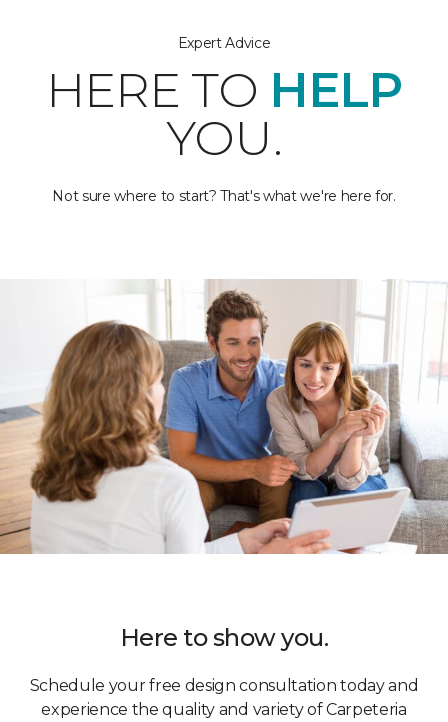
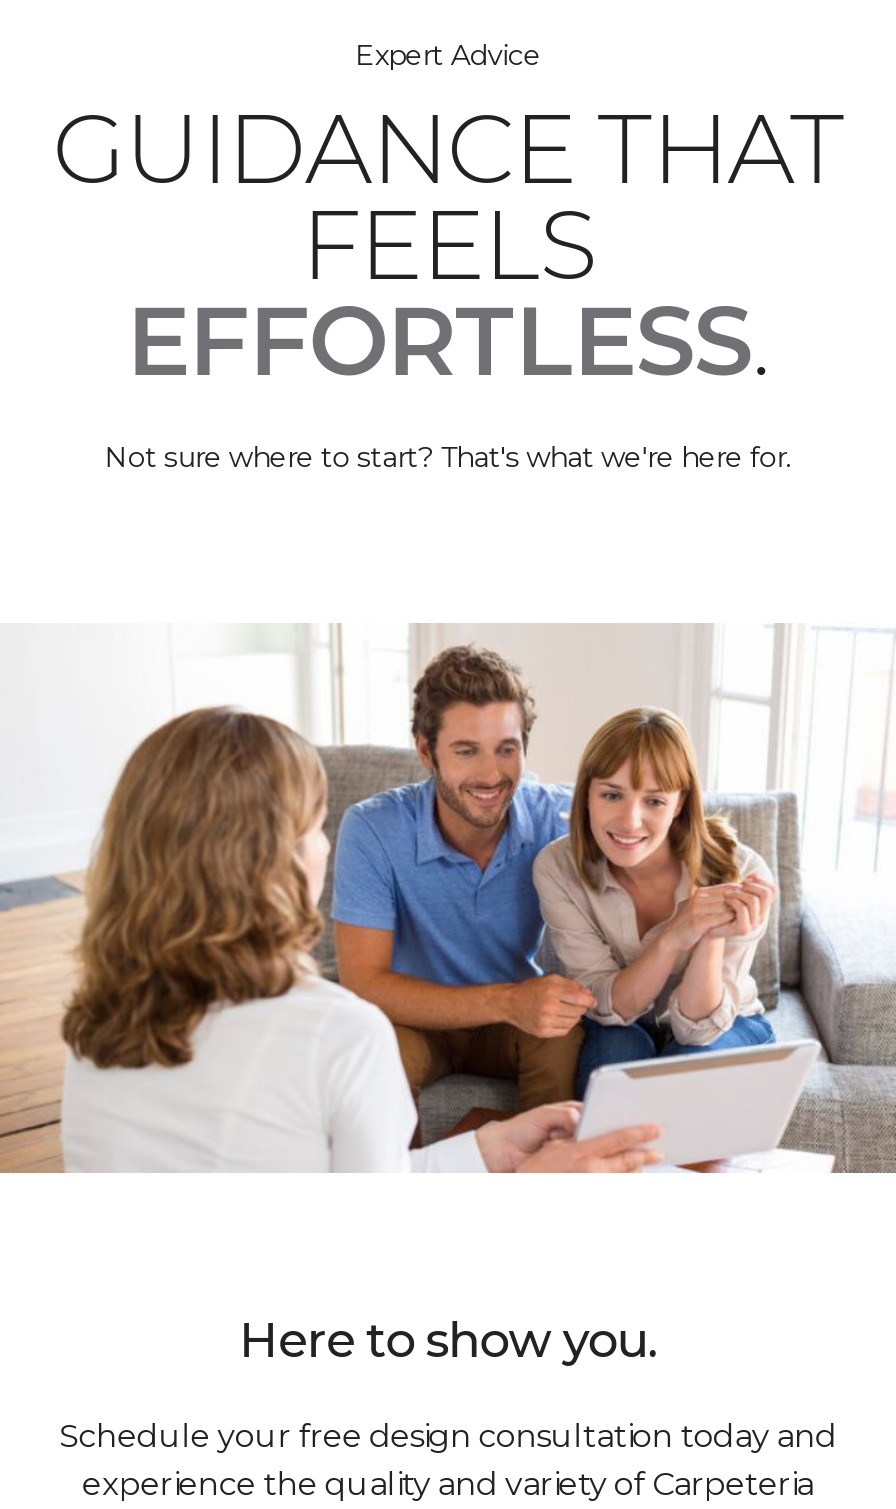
[46,60,402,166] HERE TO HELP | YOU. -> [52,90,844,398] GUIDANCE THAT | FEELS | EFFORTLESS.

